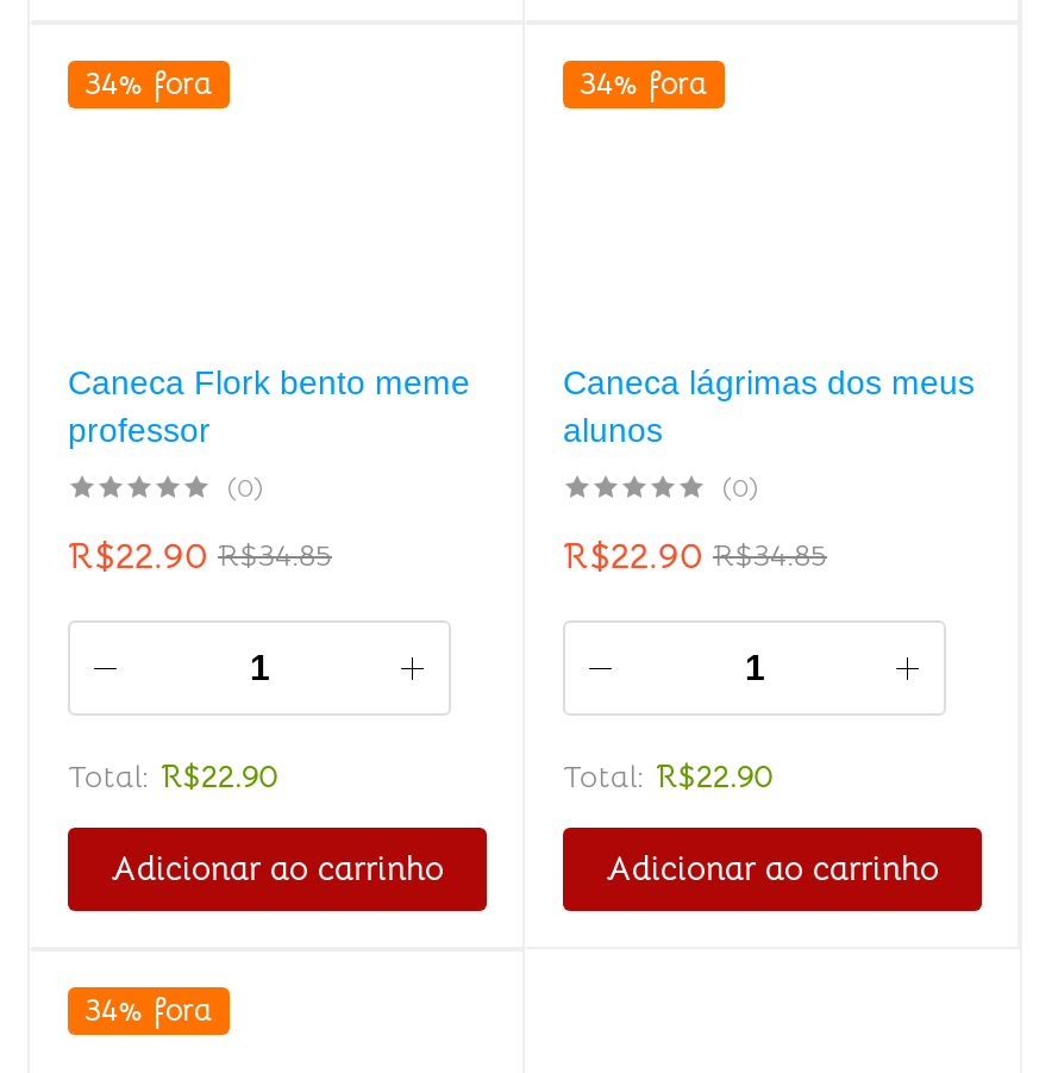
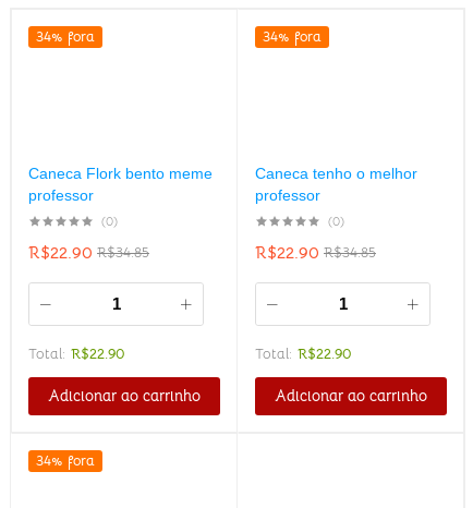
[563,364,975,449] Caneca lágrimas dos meus | alunos -> [255,165,417,204] Caneca tenho o melhor | professor

